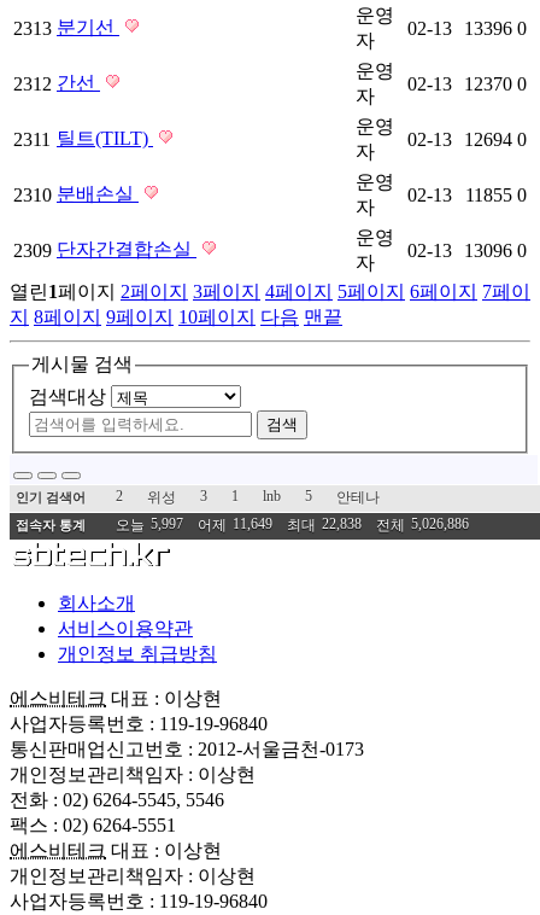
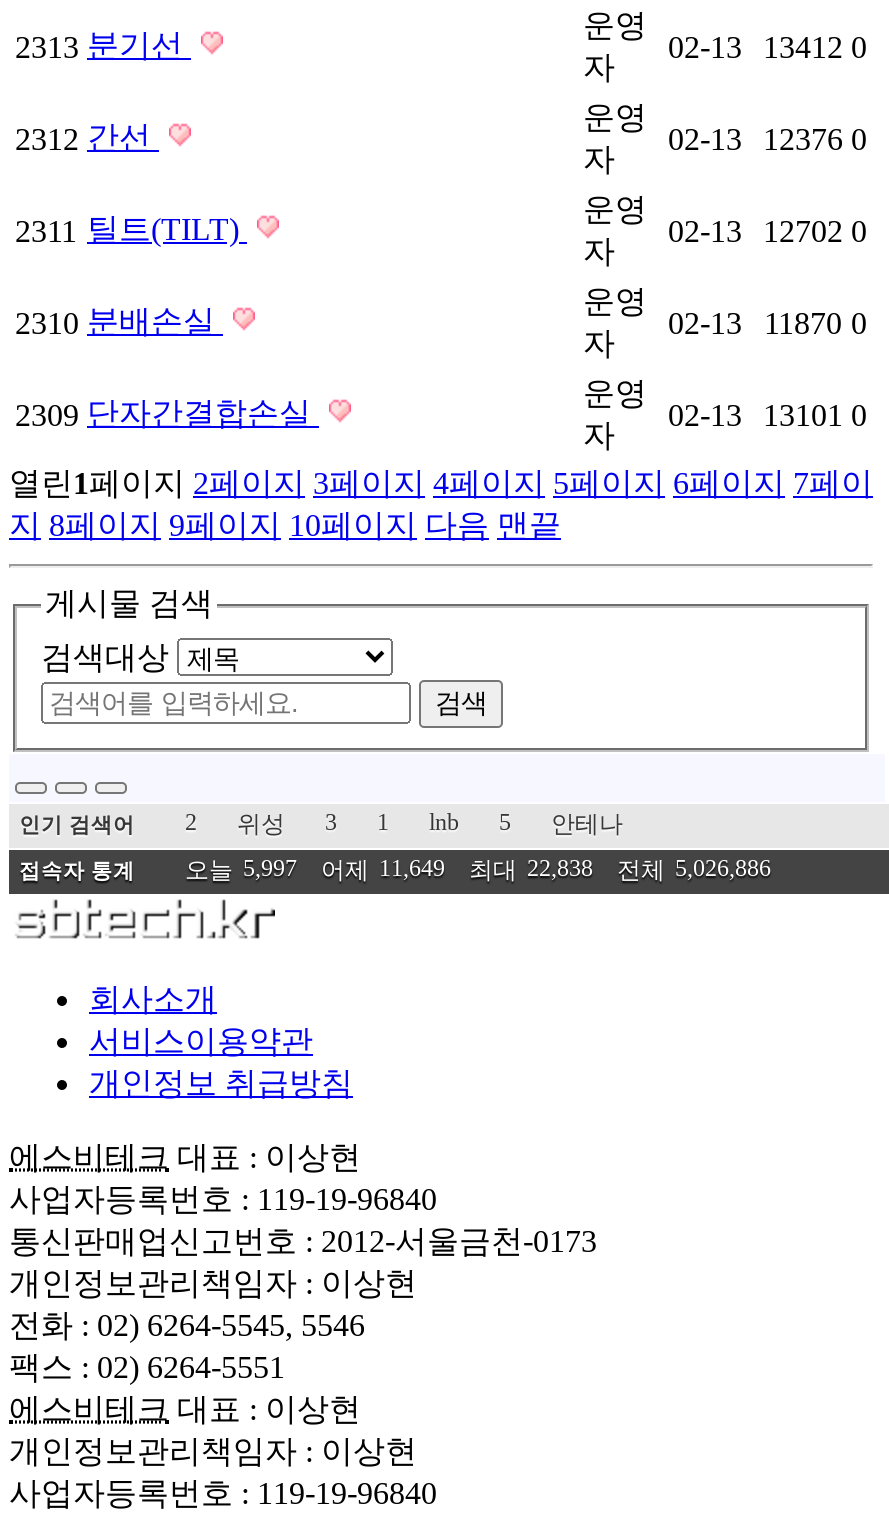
[407,18,527,39] 02-13 13396 0 -> [668,30,867,64] 02-13 13412 0
[407,74,527,94] 02-13 12370 0 -> [668,122,867,156] 02-13 12376 0
[407,129,527,150] 02-13 12694 0 -> [668,214,867,248] 02-13 12702 0
[407,185,527,205] 02-13 11855 0 -> [668,306,867,340] 02-13 11870 0
[407,240,527,261] 02-13 13096 0 -> [668,398,867,432] 02-13 13101 0

